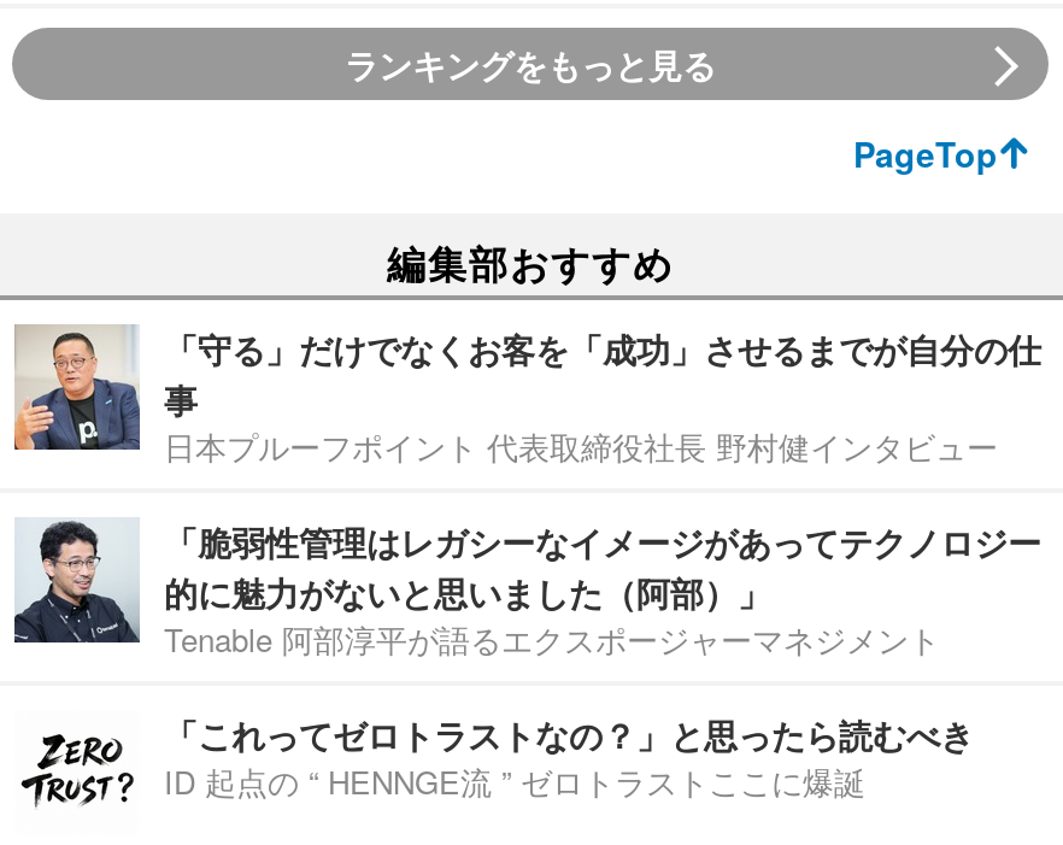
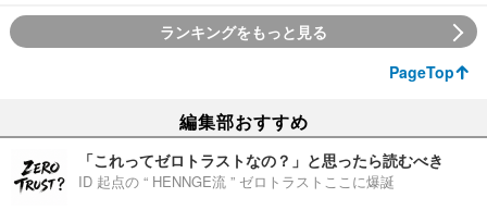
[12,324,1041,662] [image] | 「守る」だけでなくお客を「成功」させるまでが自分の仕 | 事 | 日本プルーフポイント 代表取締役社長 野村健インタビュー | 「脆弱性管理はレガシーなイメージがあってテクノロジー | 的に魅力がないと思いました（阿部）」 | Tenable 阿部淳平が語るエクスポージャーマネジメント -> none
[12,517,130,645] [image] -> none

